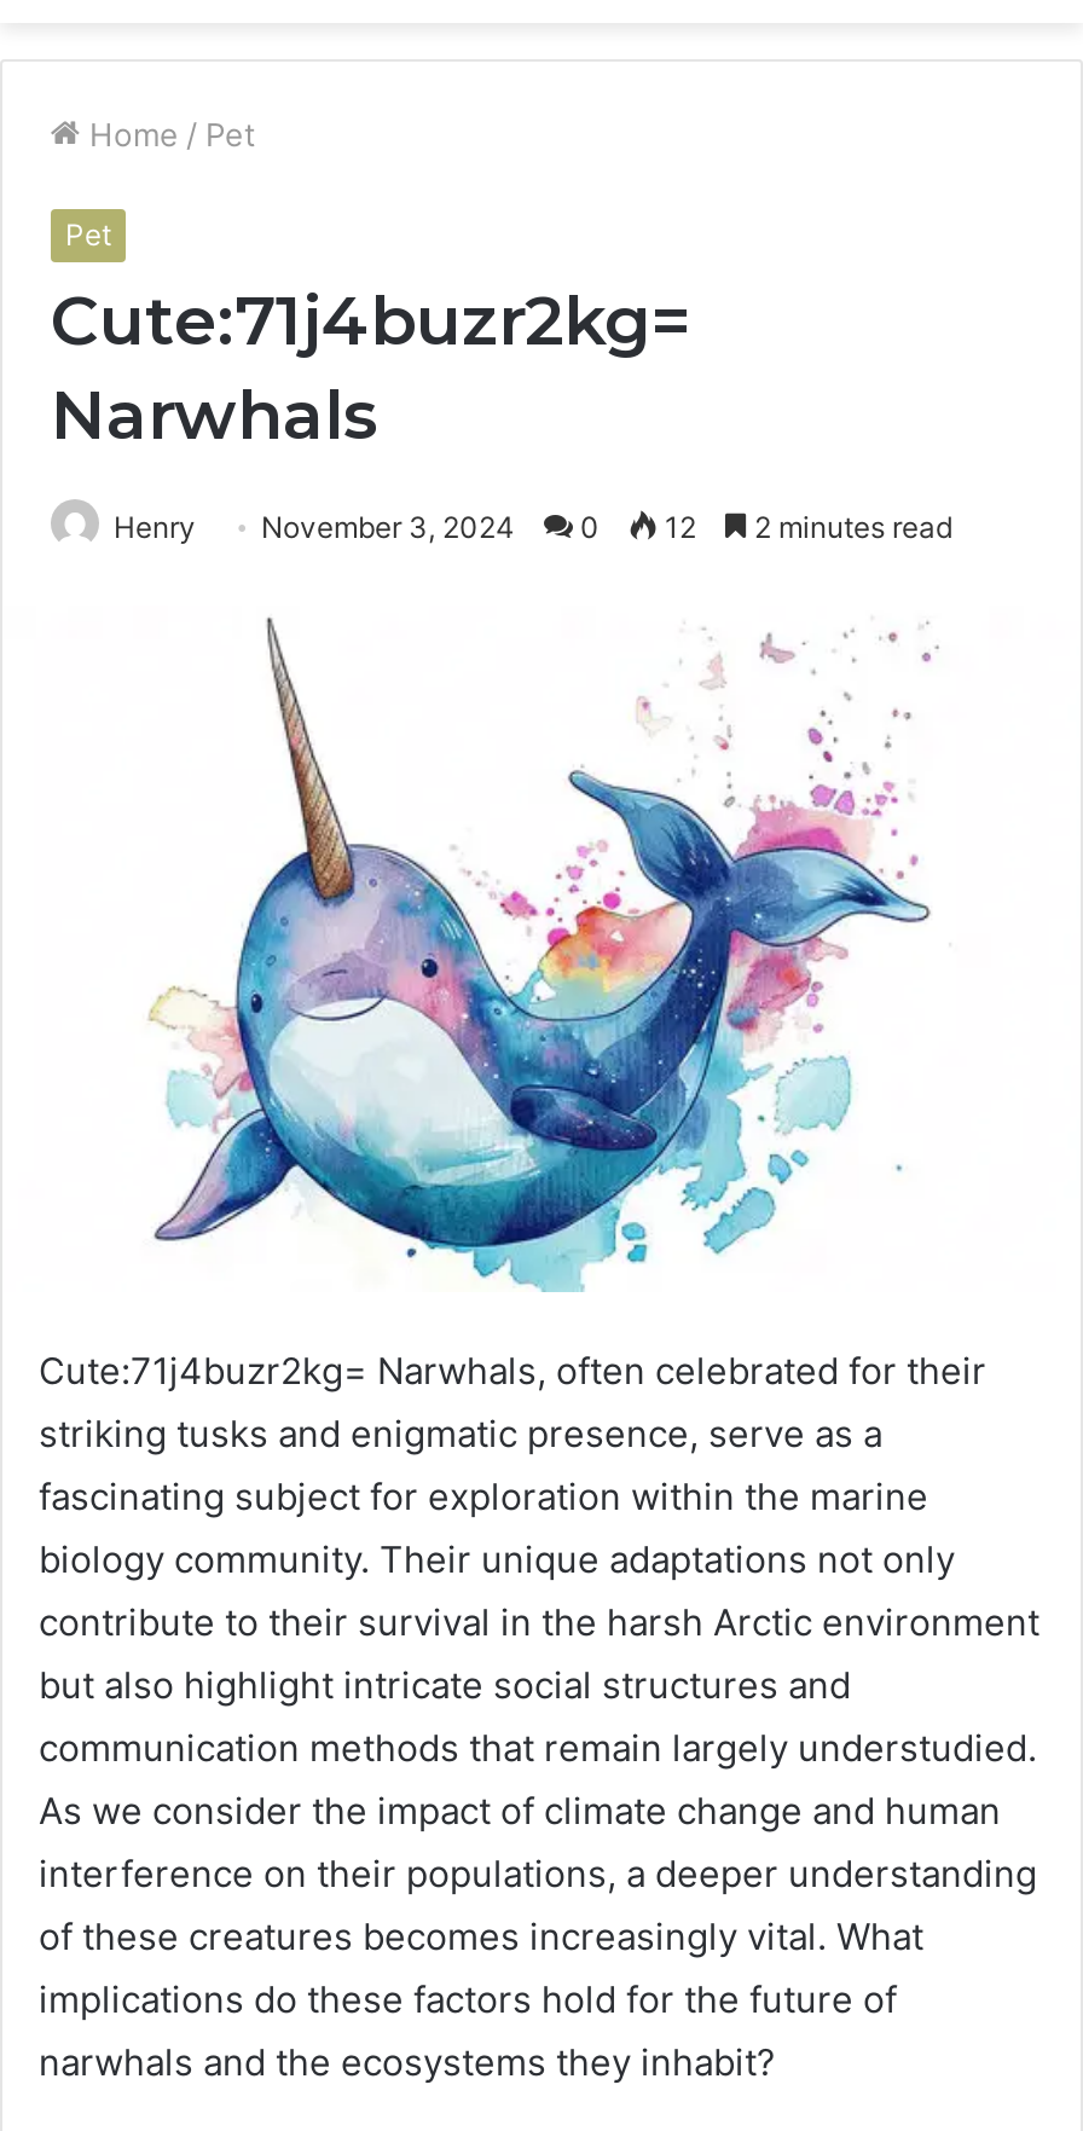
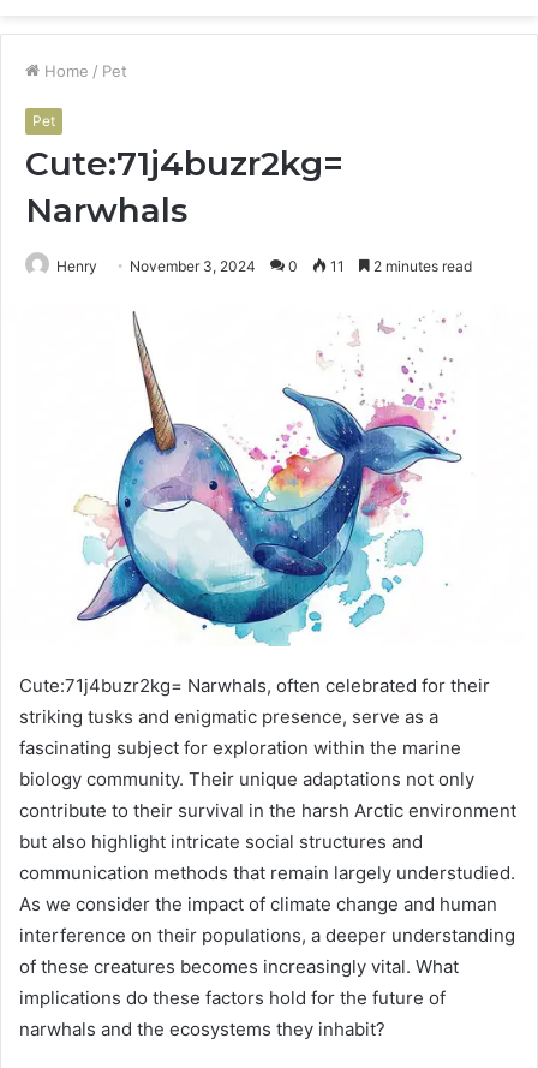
[114,509,952,545] Henry November 3, 2024 0 12 2 minutes read -> [56,257,472,275] Henry November 3, 2024 0 11 2 minutes read

